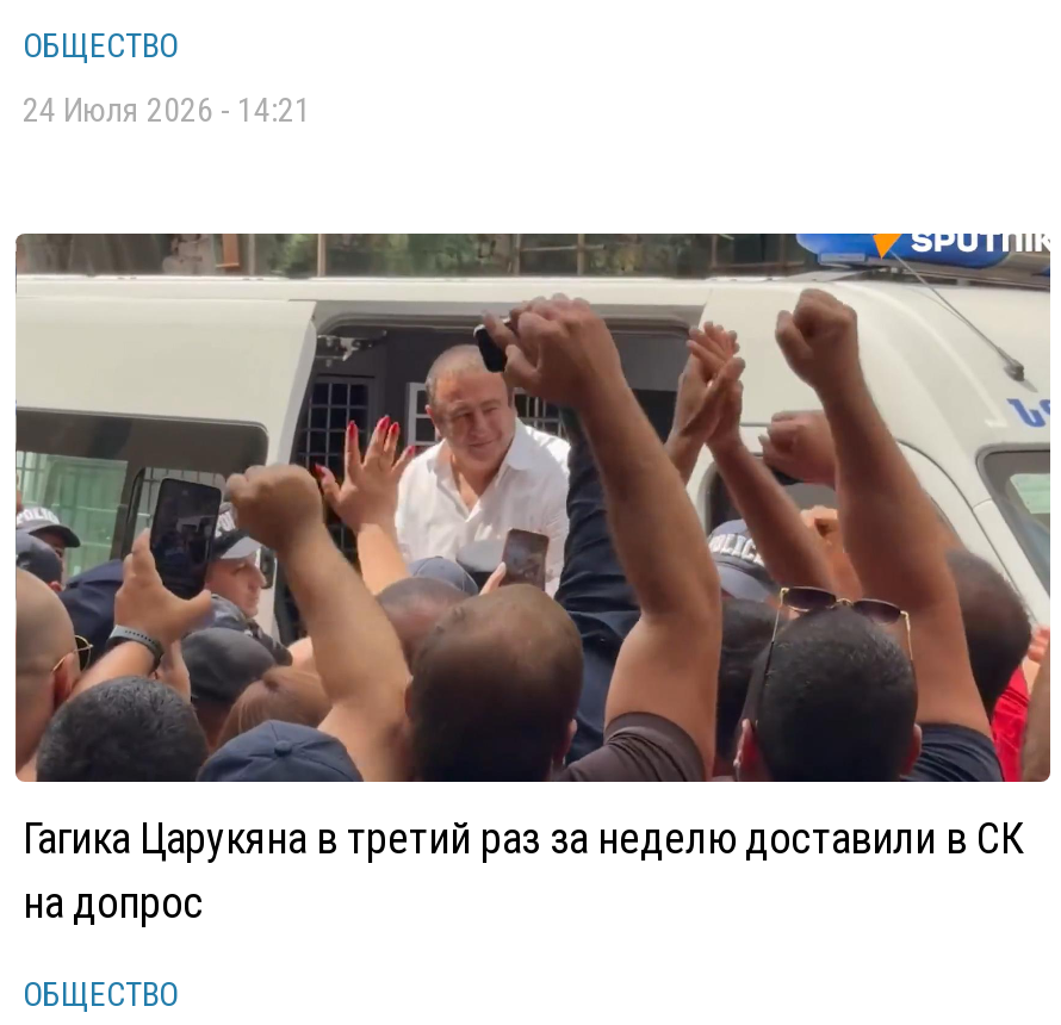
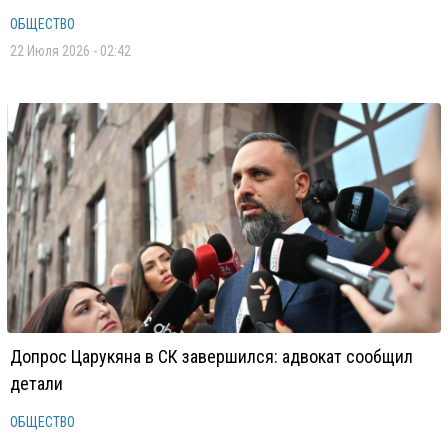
[23,91,311,129] 24 Июля 2026 - 14:21 -> [10,43,131,59] 22 Июля 2026 - 02:42
[13,231,1050,927] [image] | Гагика Царукяна в третий раз за неделю доставили в СК | на допрос -> [7,102,441,394] [image] | Допрос Царукяна в СК завершился: адвокат сообщил | детали

